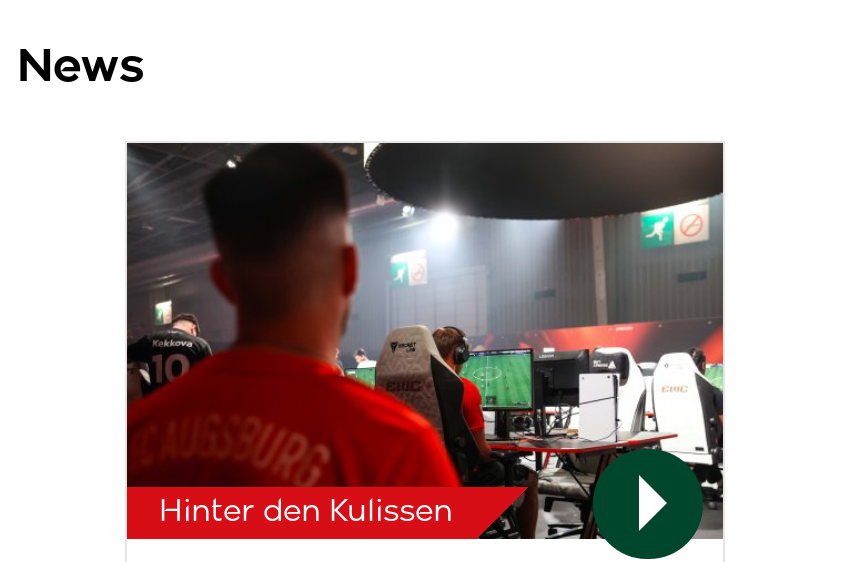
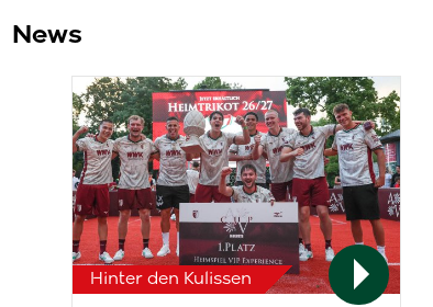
[125,141,725,541] [image] -> [71,76,401,295] [image]

